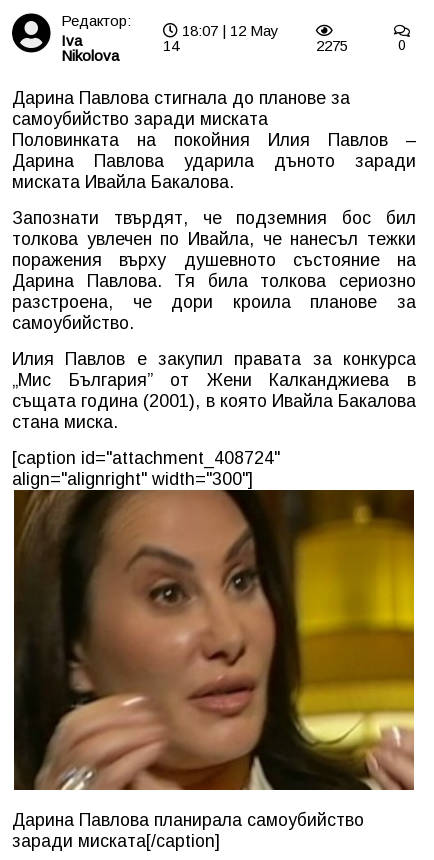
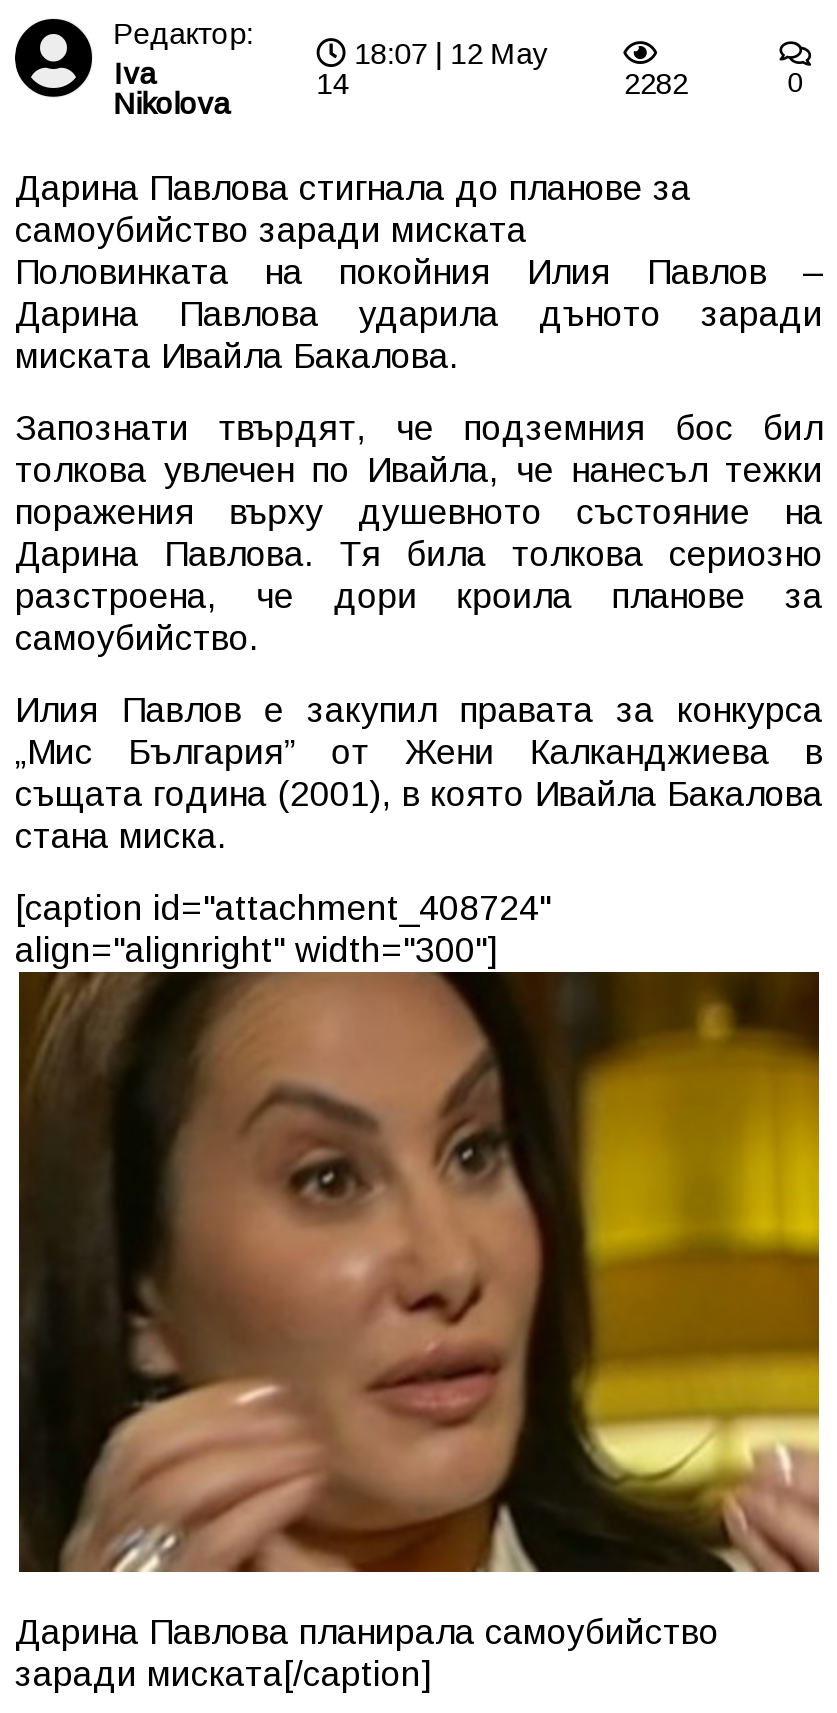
[316,36,348,53] 2275 -> [624,65,688,99] 2282

